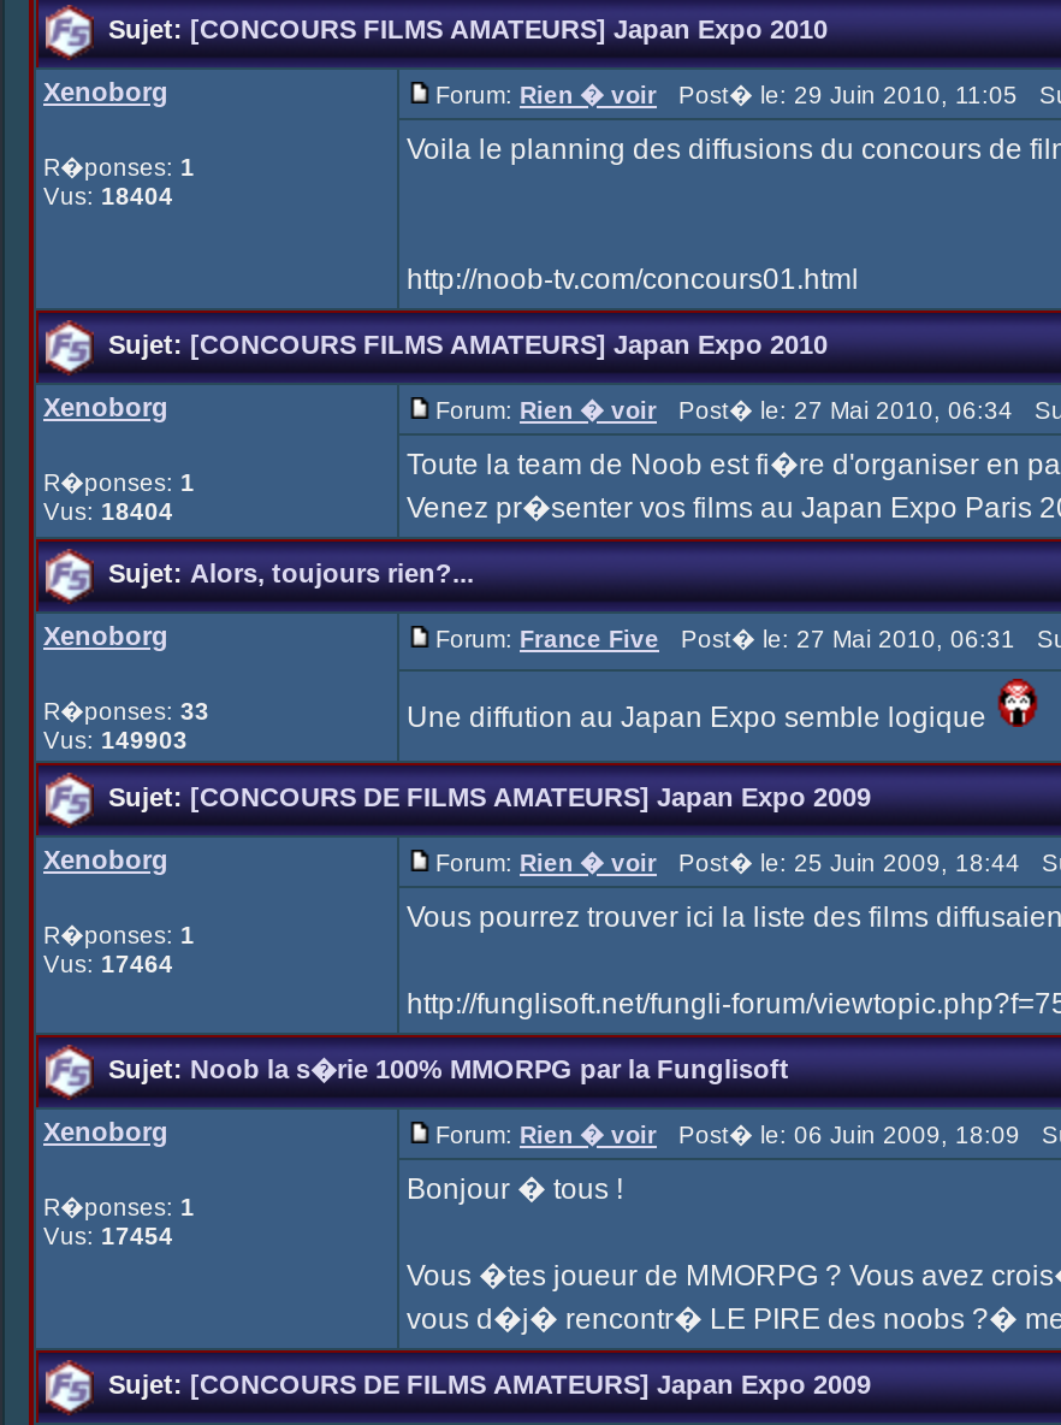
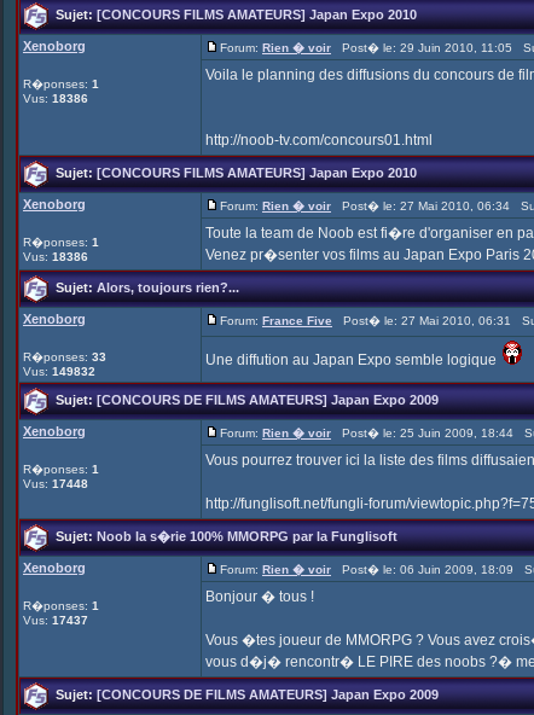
[43,183,173,209] Vus: 18404 -> [23,92,88,105] Vus: 18386
[43,498,173,525] Vus: 18404 -> [23,250,88,263] Vus: 18386
[43,727,188,753] Vus: 149903 -> [23,365,95,378] Vus: 149832
[43,951,173,977] Vus: 17464 -> [23,477,88,490] Vus: 17448
[43,1223,173,1249] Vus: 17454 -> [23,614,88,627] Vus: 17437

